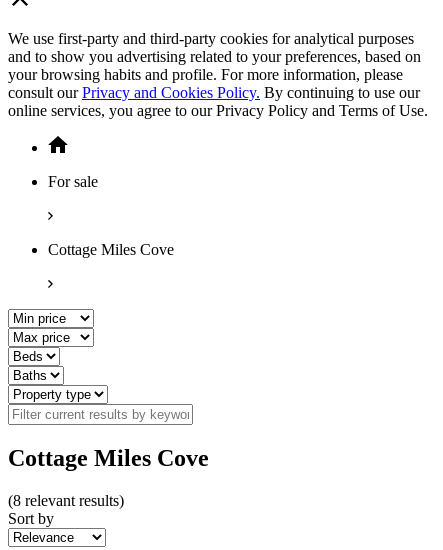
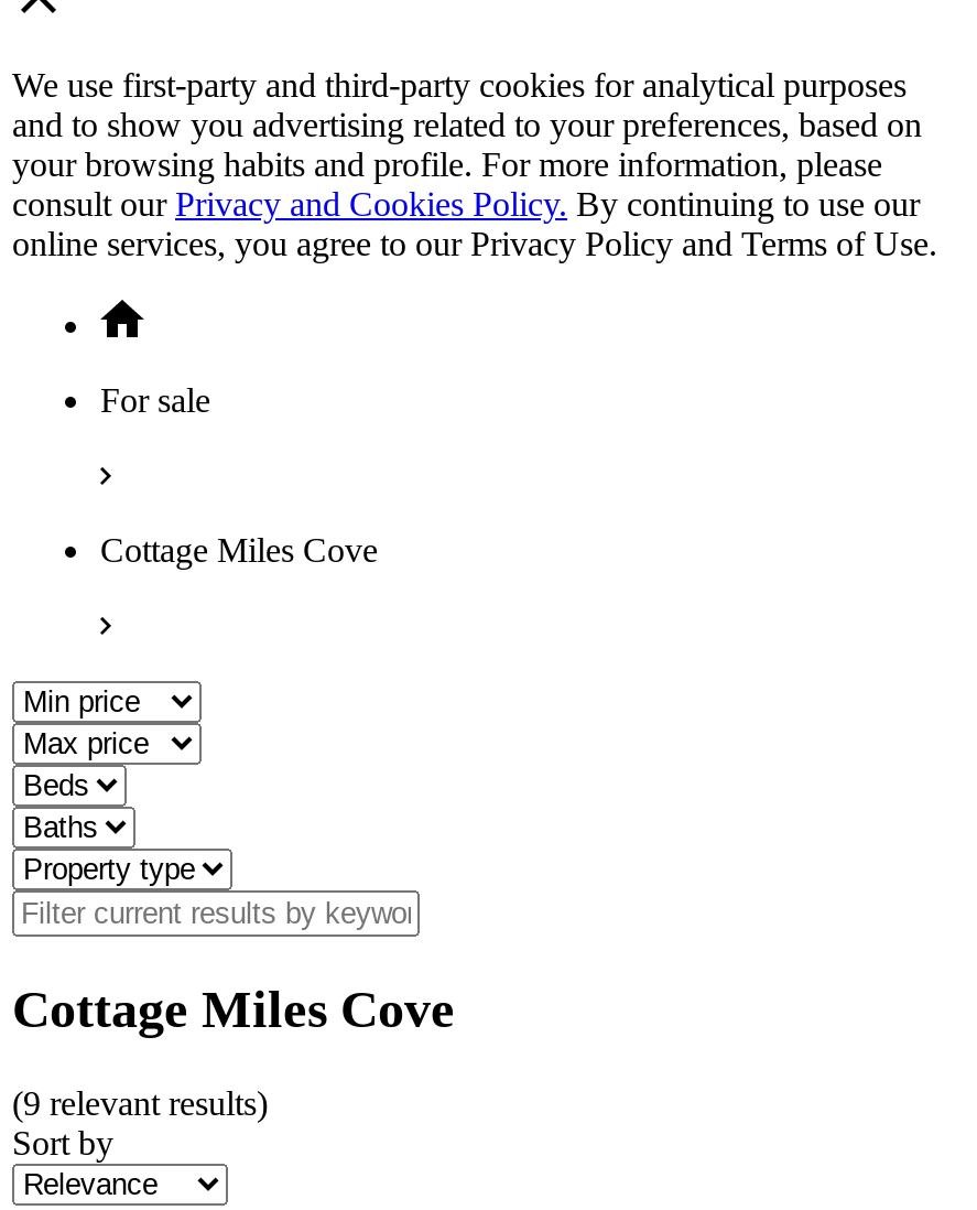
[8,492,124,509] (8 relevant results) -> [12,1084,268,1121] (9 relevant results)

